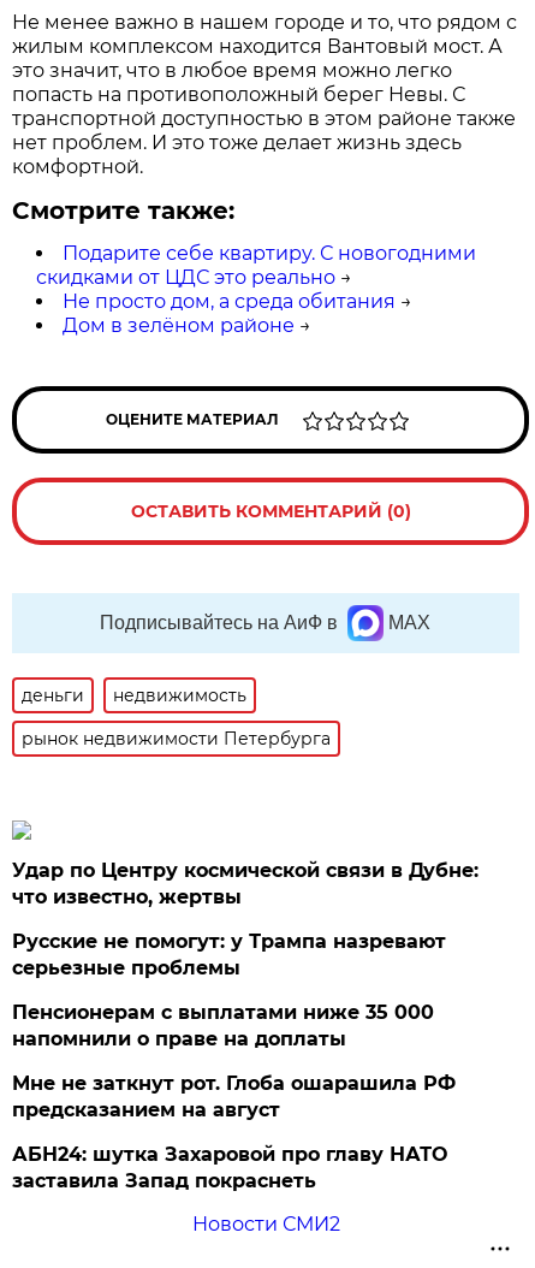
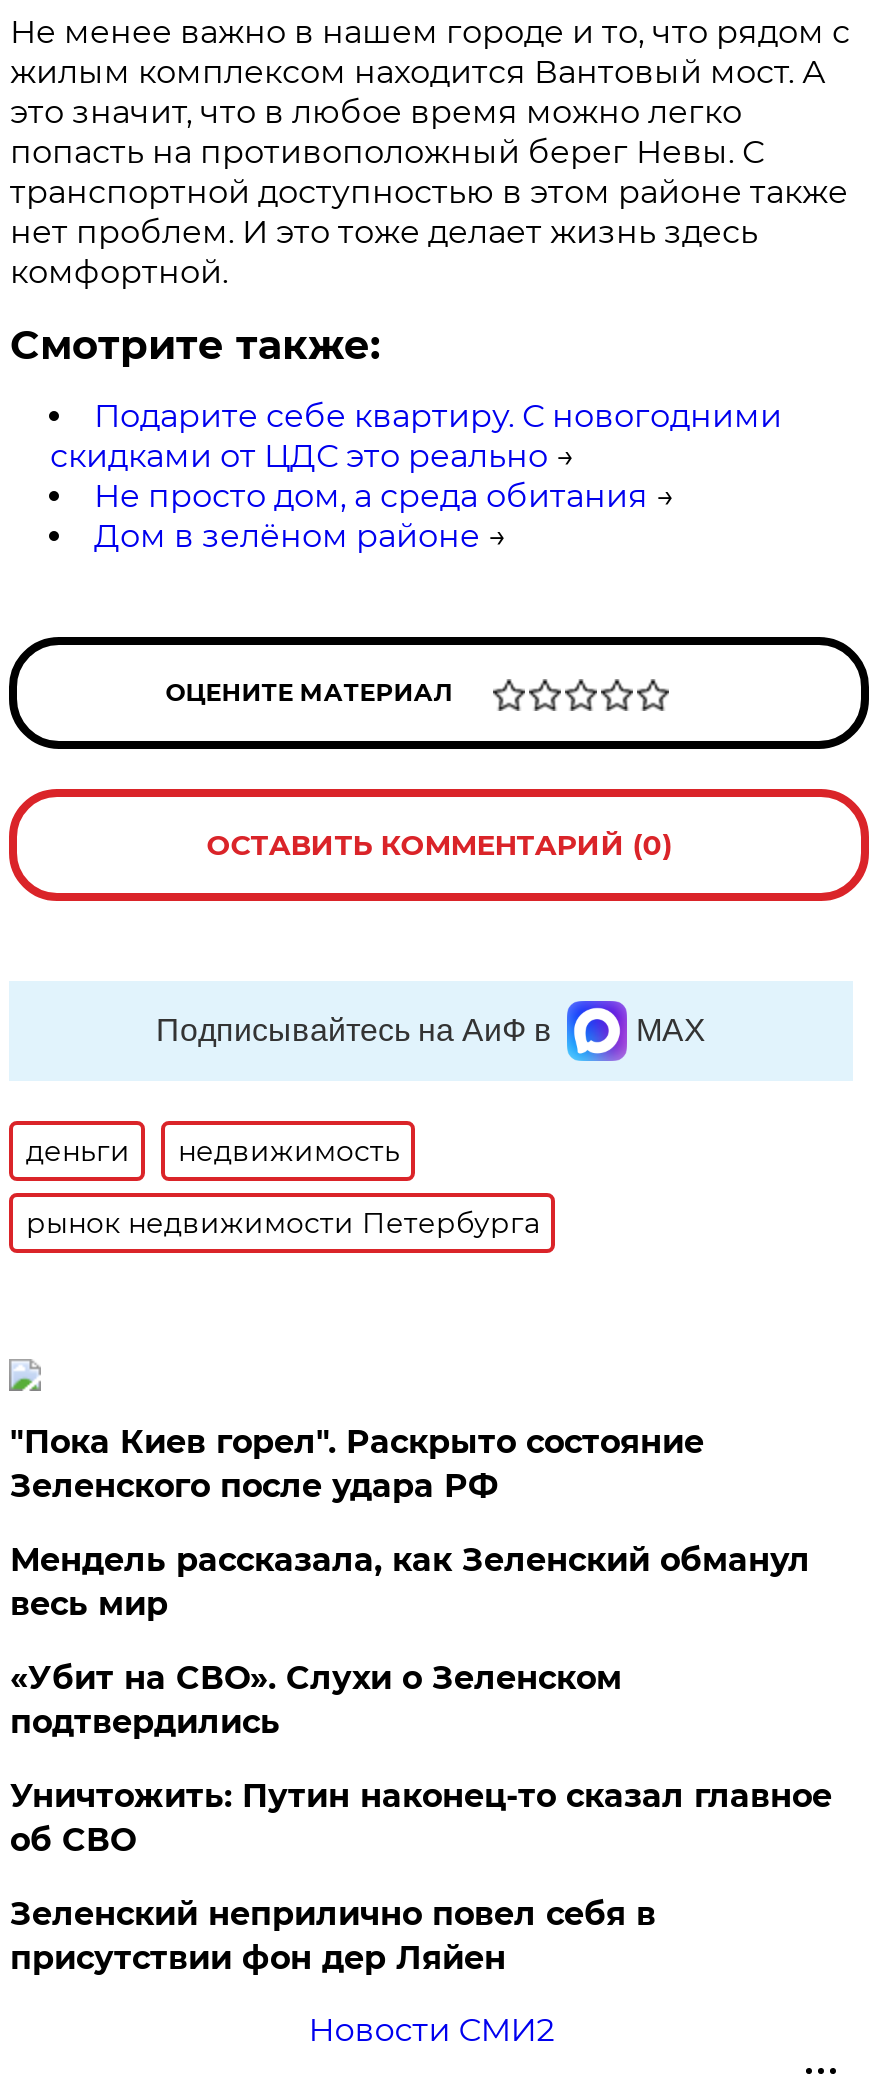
[13,859,479,908] Удар по Центру космической связи в Дубне: | что известно, жертвы -> [10,1423,704,1505] "Пока Киев горел". Раскрыто состояние | Зеленского после удара РФ
[13,930,447,979] Русские не помогут: у Трампа назревают | серьезные проблемы -> [10,1541,810,1623] Мендель рассказала, как Зеленский обманул | весь мир
[13,1001,434,1050] Пенсионерам с выплатами ниже 35 000 | напомнили о праве на доплаты -> [10,1659,622,1741] «Убит на СВО». Слухи о Зеленском | подтвердились
[13,1072,456,1121] Мне не заткнут рот. Глоба ошарашила РФ | предсказанием на август -> [10,1777,832,1859] Уничтожить: Путин наконец-то сказал главное | об СВО
[13,1143,448,1192] АБН24: шутка Захаровой про главу НАТО | заставила Запад покраснеть -> [10,1895,656,1977] Зеленский неприлично повел cебя в | присутствии фон дер Ляйен

